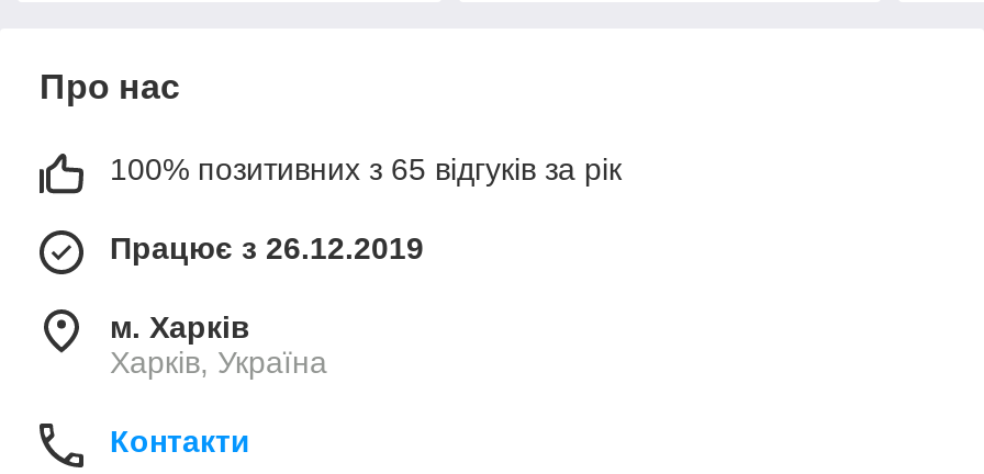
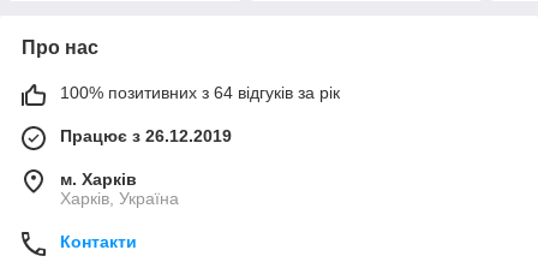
[110,151,622,186] 100% позитивних з 65 відгуків за рік -> [60,83,340,102] 100% позитивних з 64 відгуків за рік

